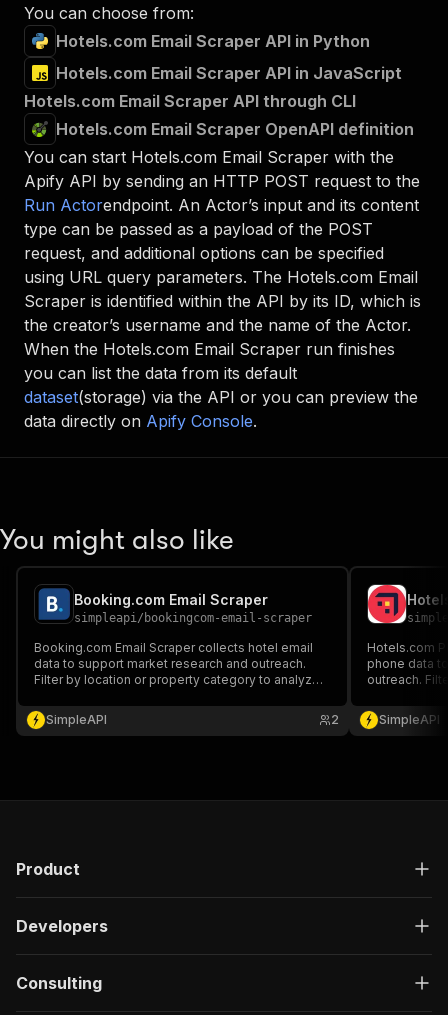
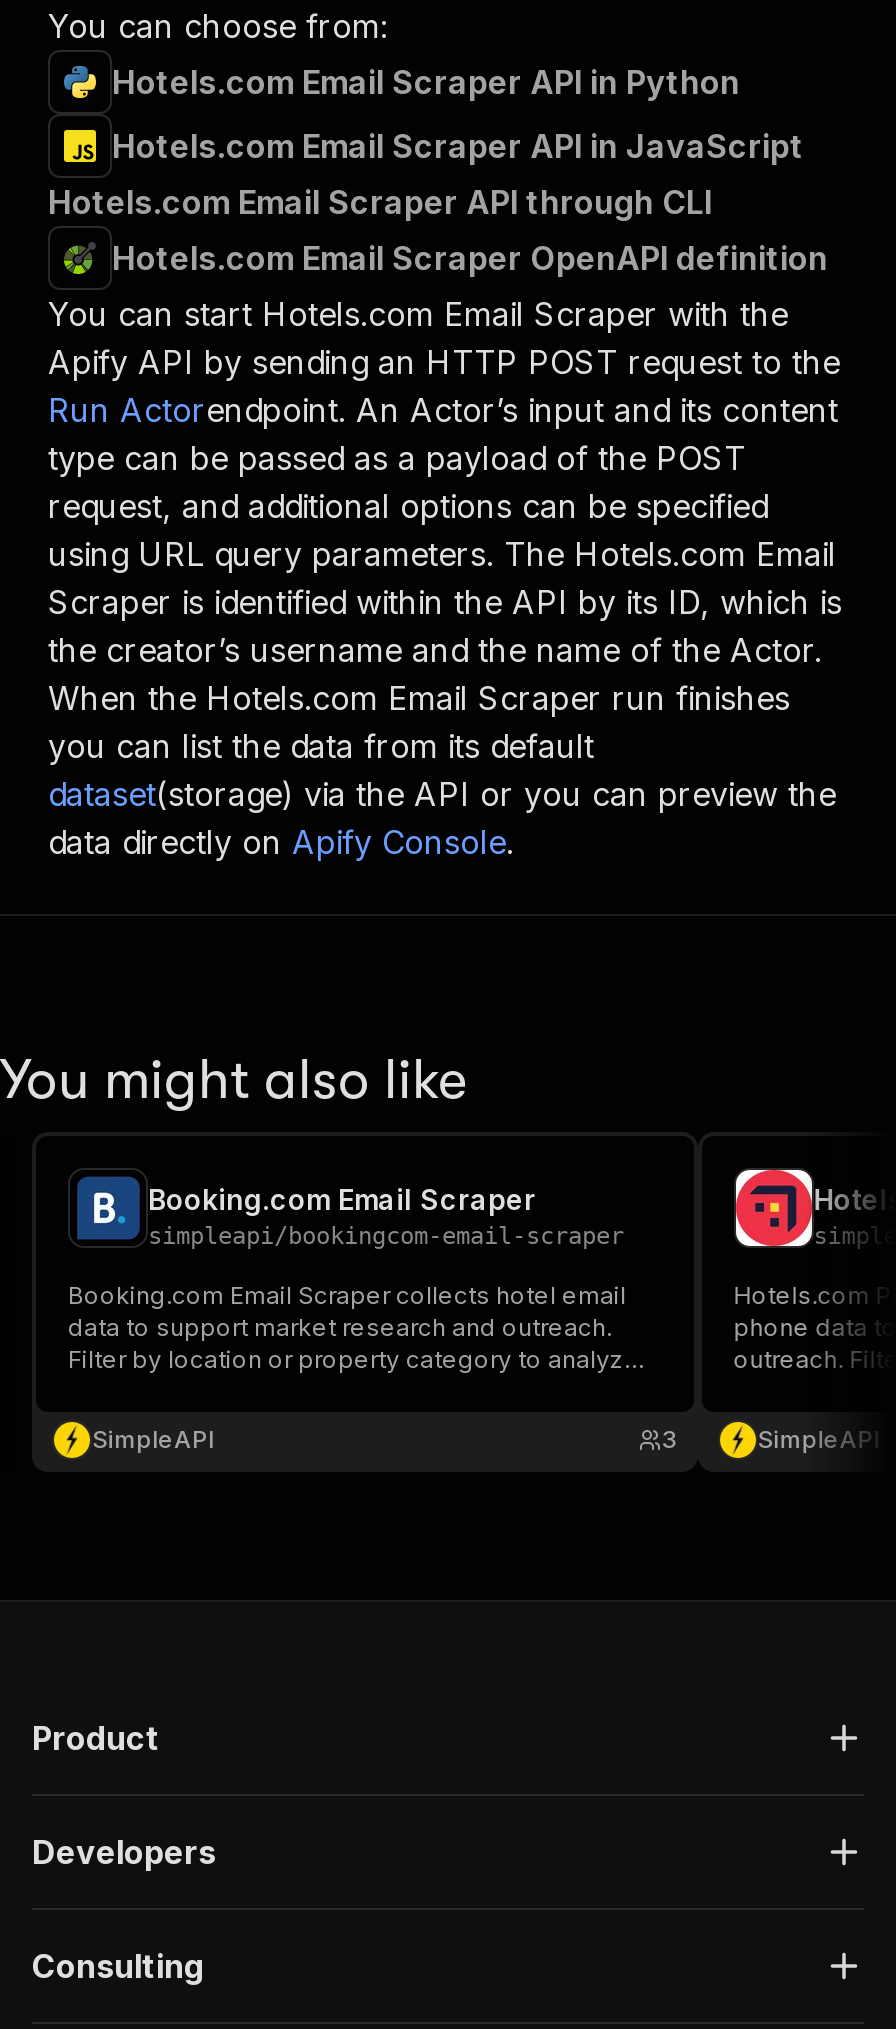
[331,712,339,727] 2 -> [662,1424,678,1454] 3

